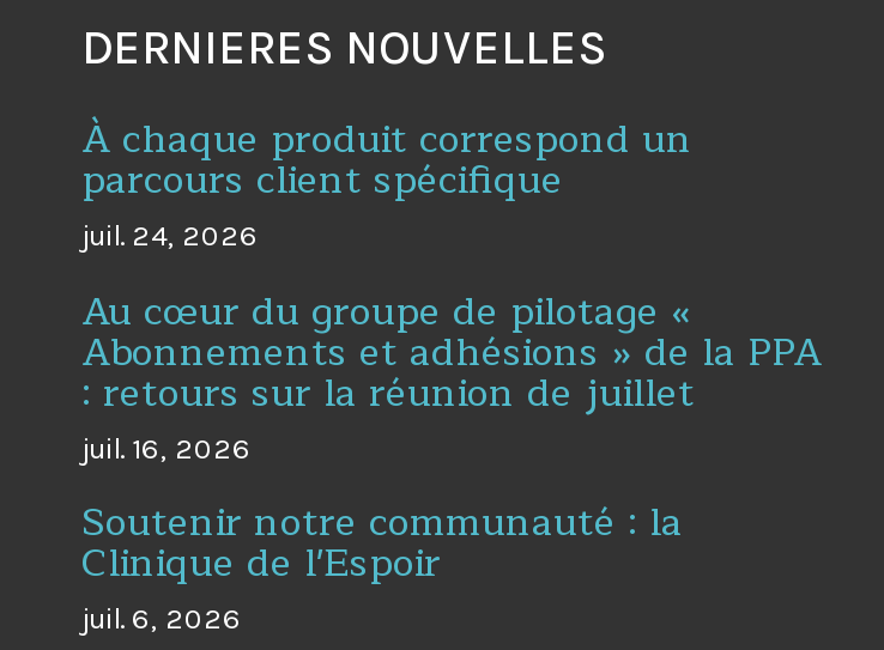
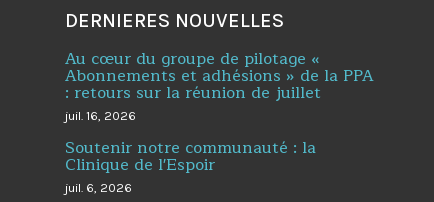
[81,108,692,252] À chaque produit correspond un | parcours client spécifique | juil. 24, 2026 -> none

